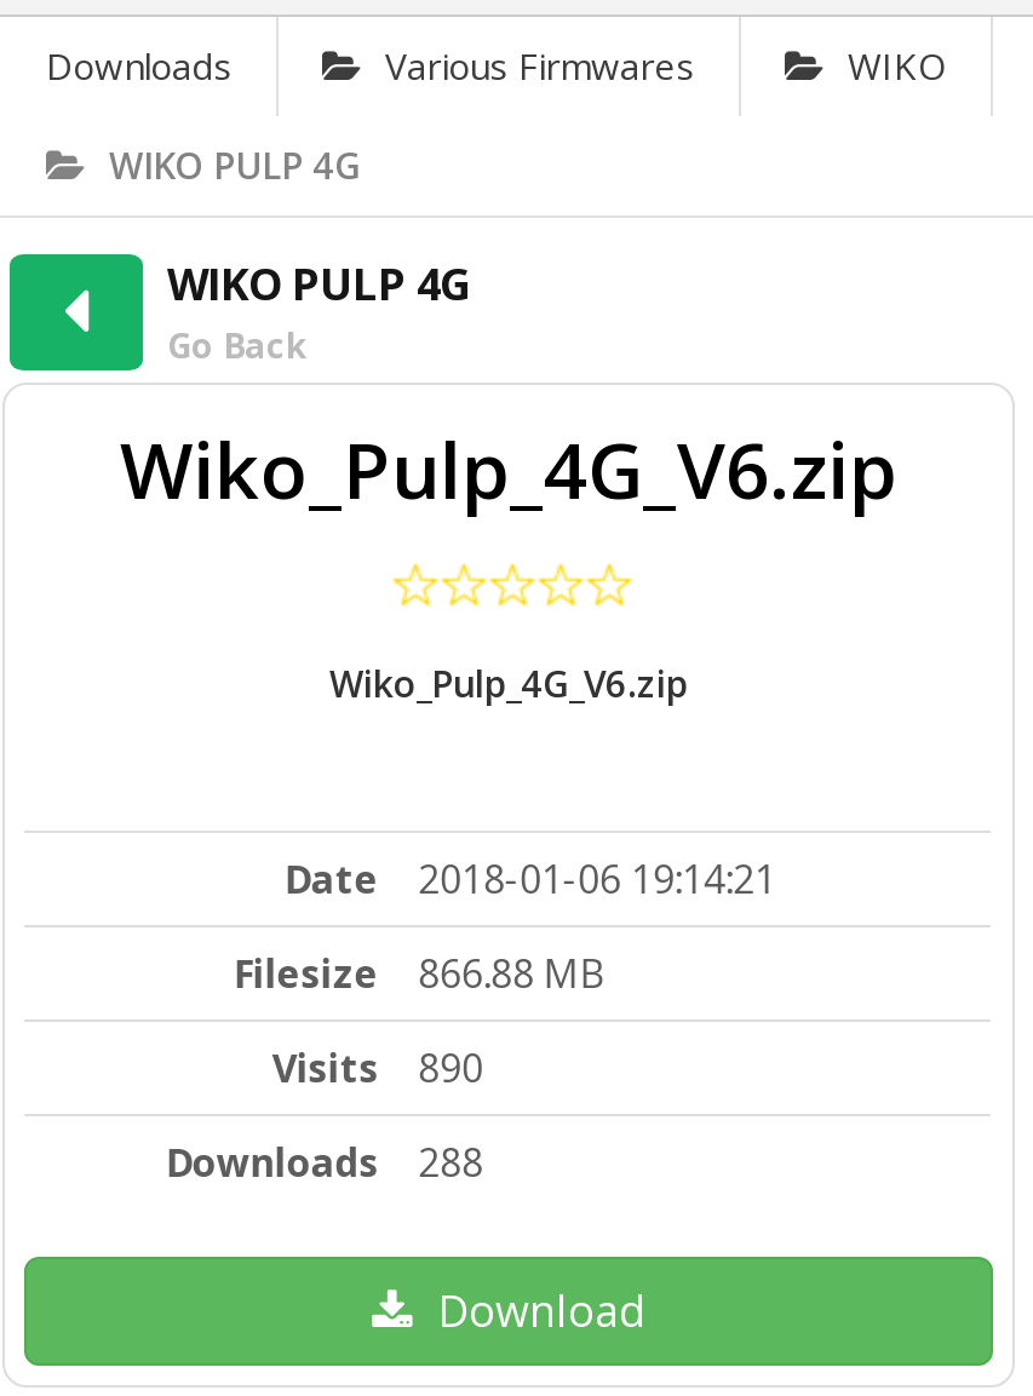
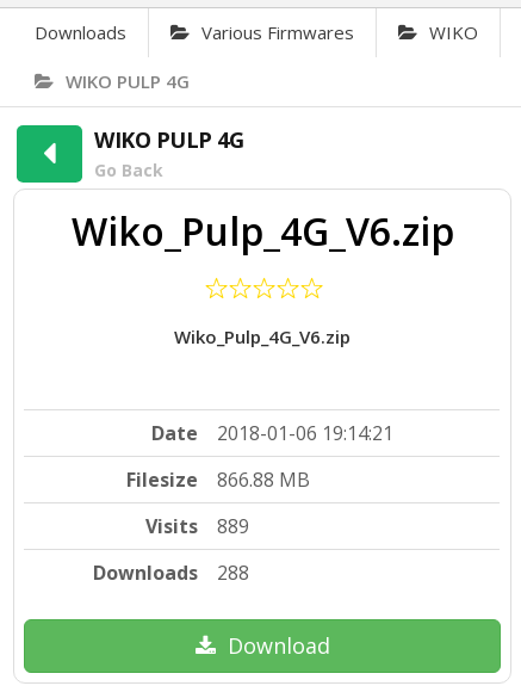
[272,1041,483,1094] Visits 890 -> [146,513,250,539] Visits 889

